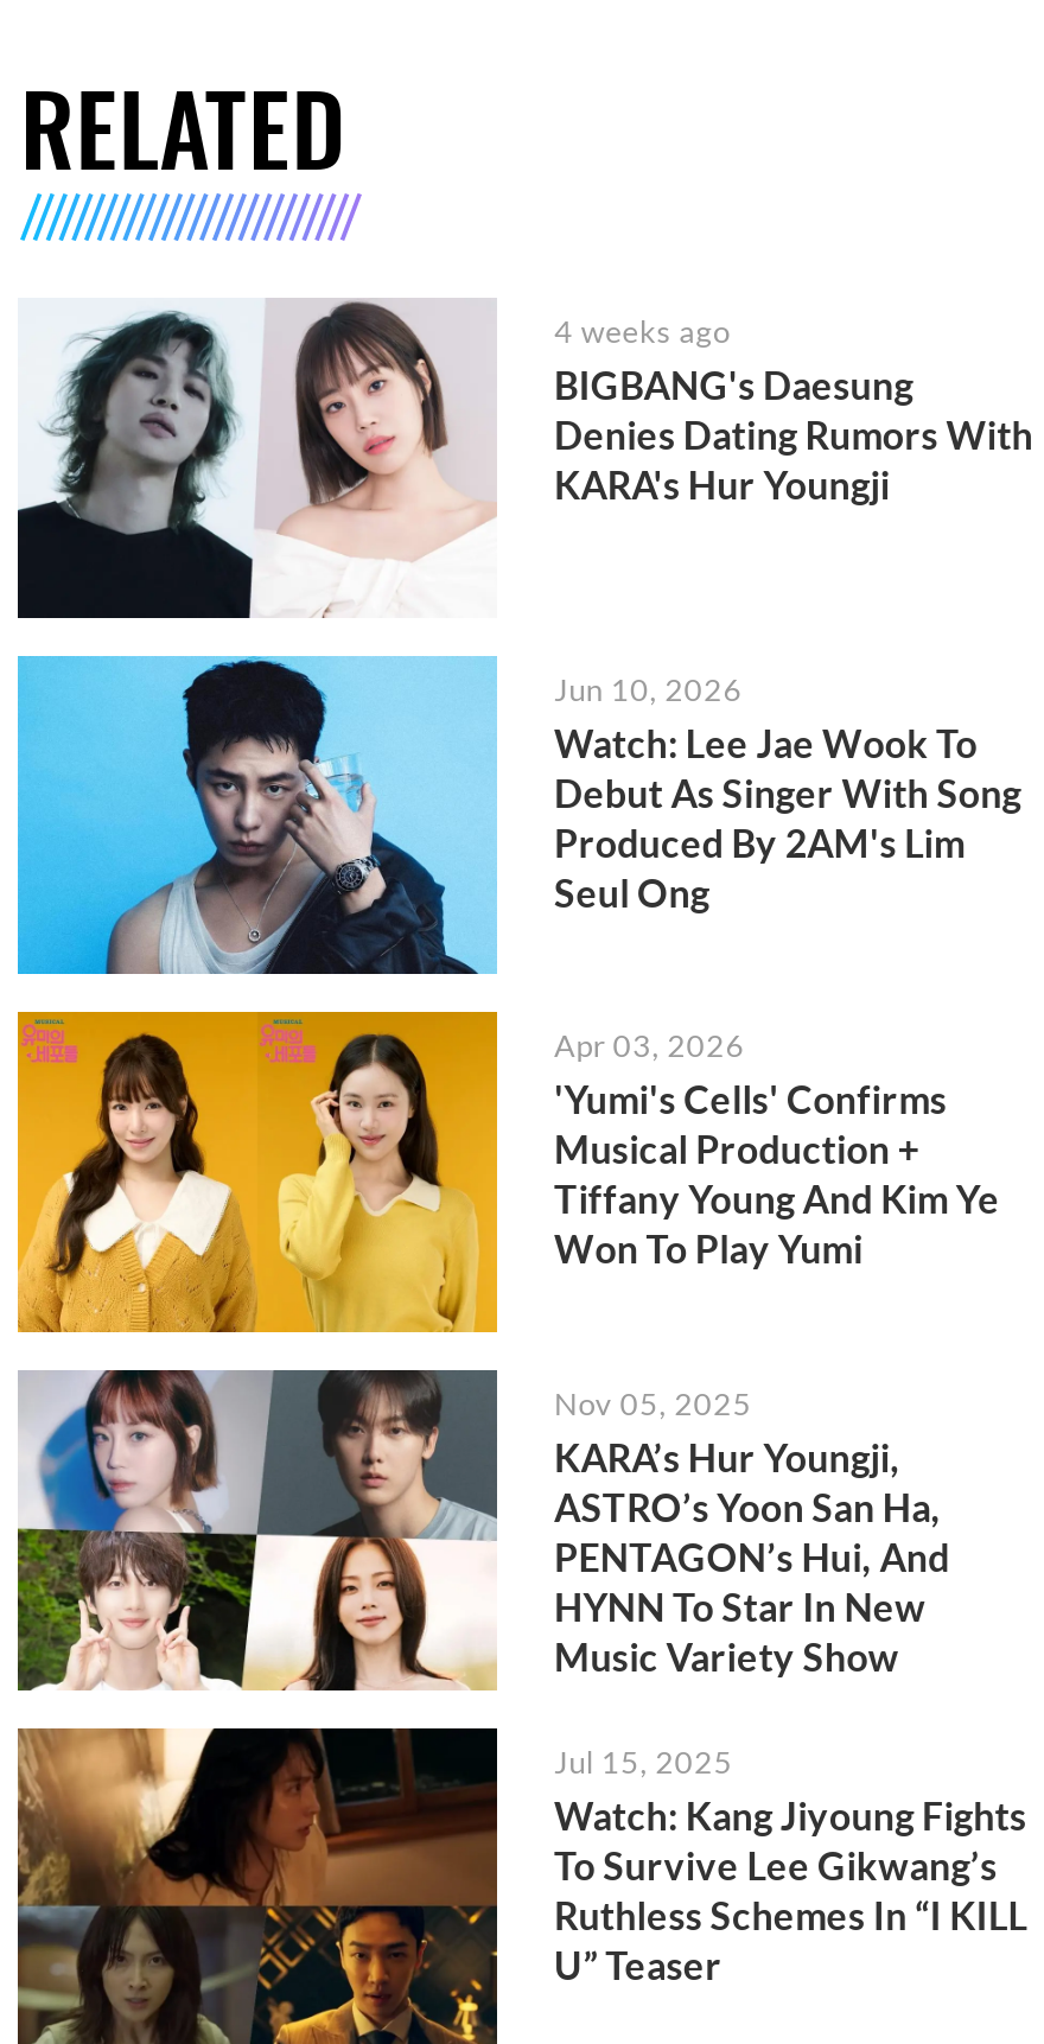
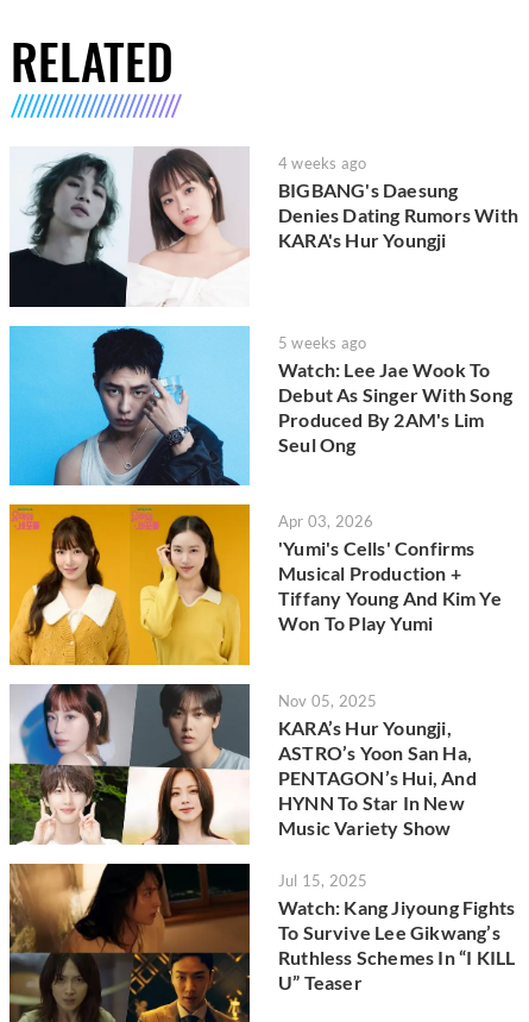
[554,670,742,708] Jun 10, 2026 -> [278,333,366,352] 5 weeks ago

